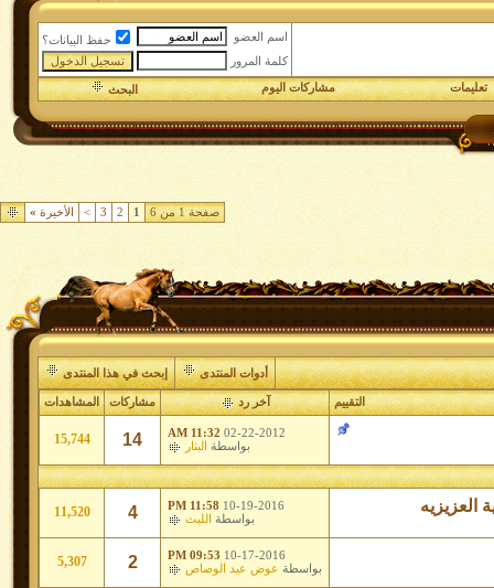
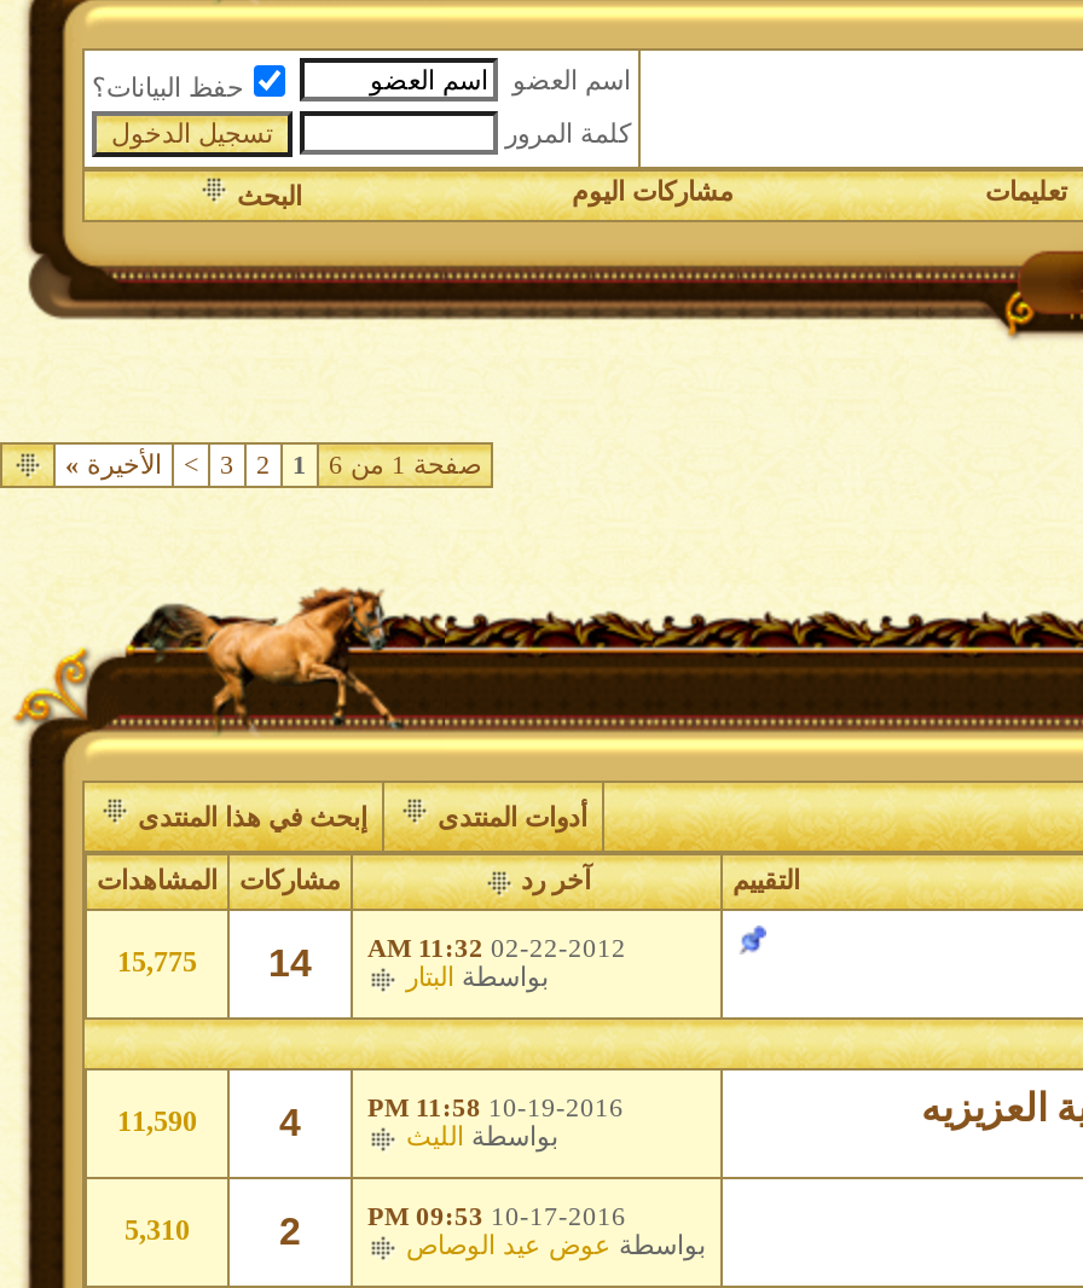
[53,432,90,447] 15,744 -> [117,946,197,979] 15,775
[53,504,90,520] 11,520 -> [117,1105,197,1139] 11,590
[57,554,87,570] 5,307 -> [124,1214,190,1248] 5,310

